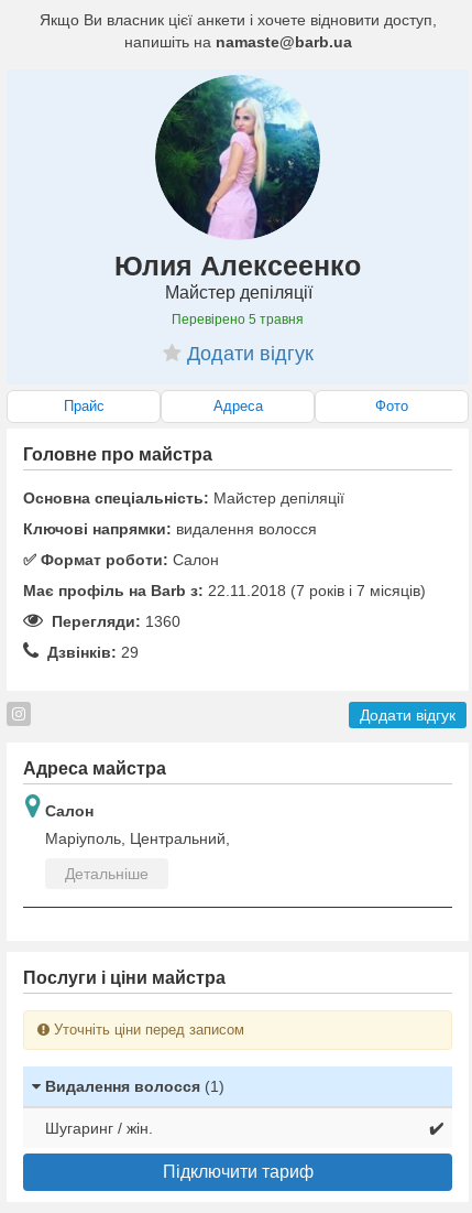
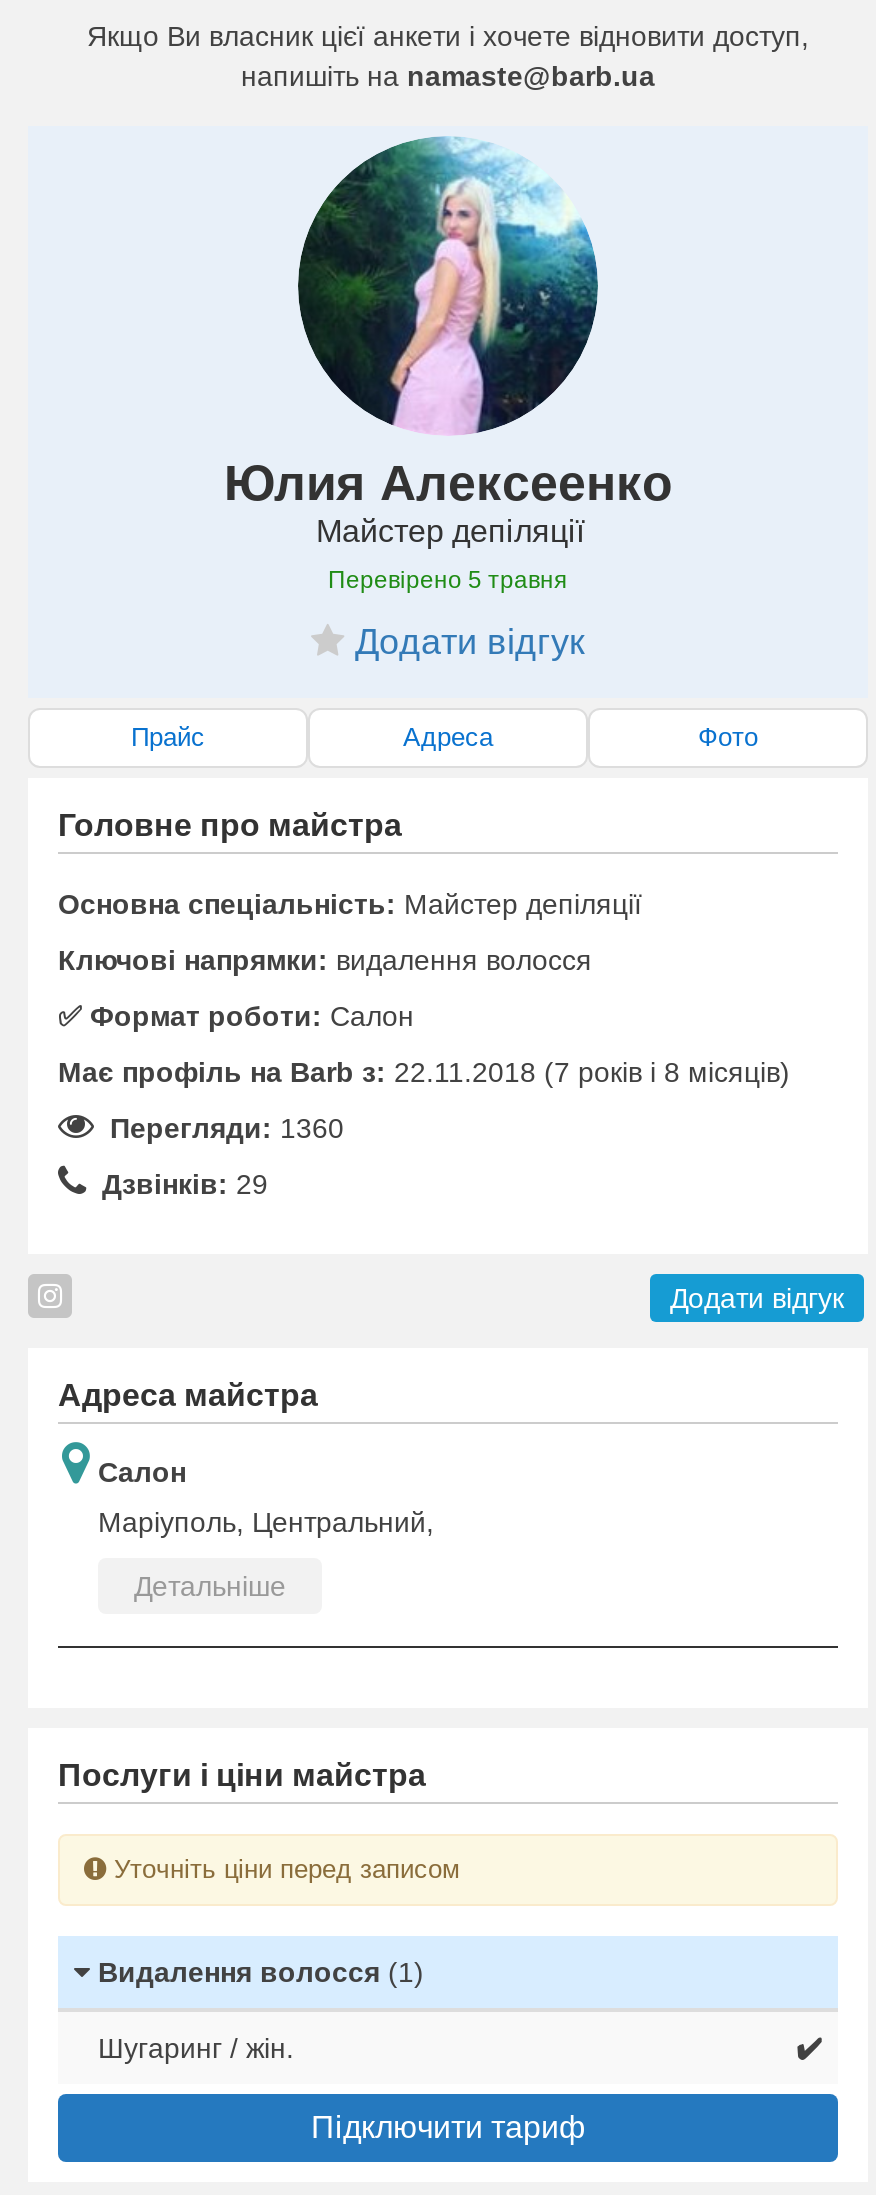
[23,582,426,599] Має профіль на Barb з: 22.11.2018 (7 років i 7 місяців) -> [58,1056,790,1088] Має профіль на Barb з: 22.11.2018 (7 років i 8 місяців)

